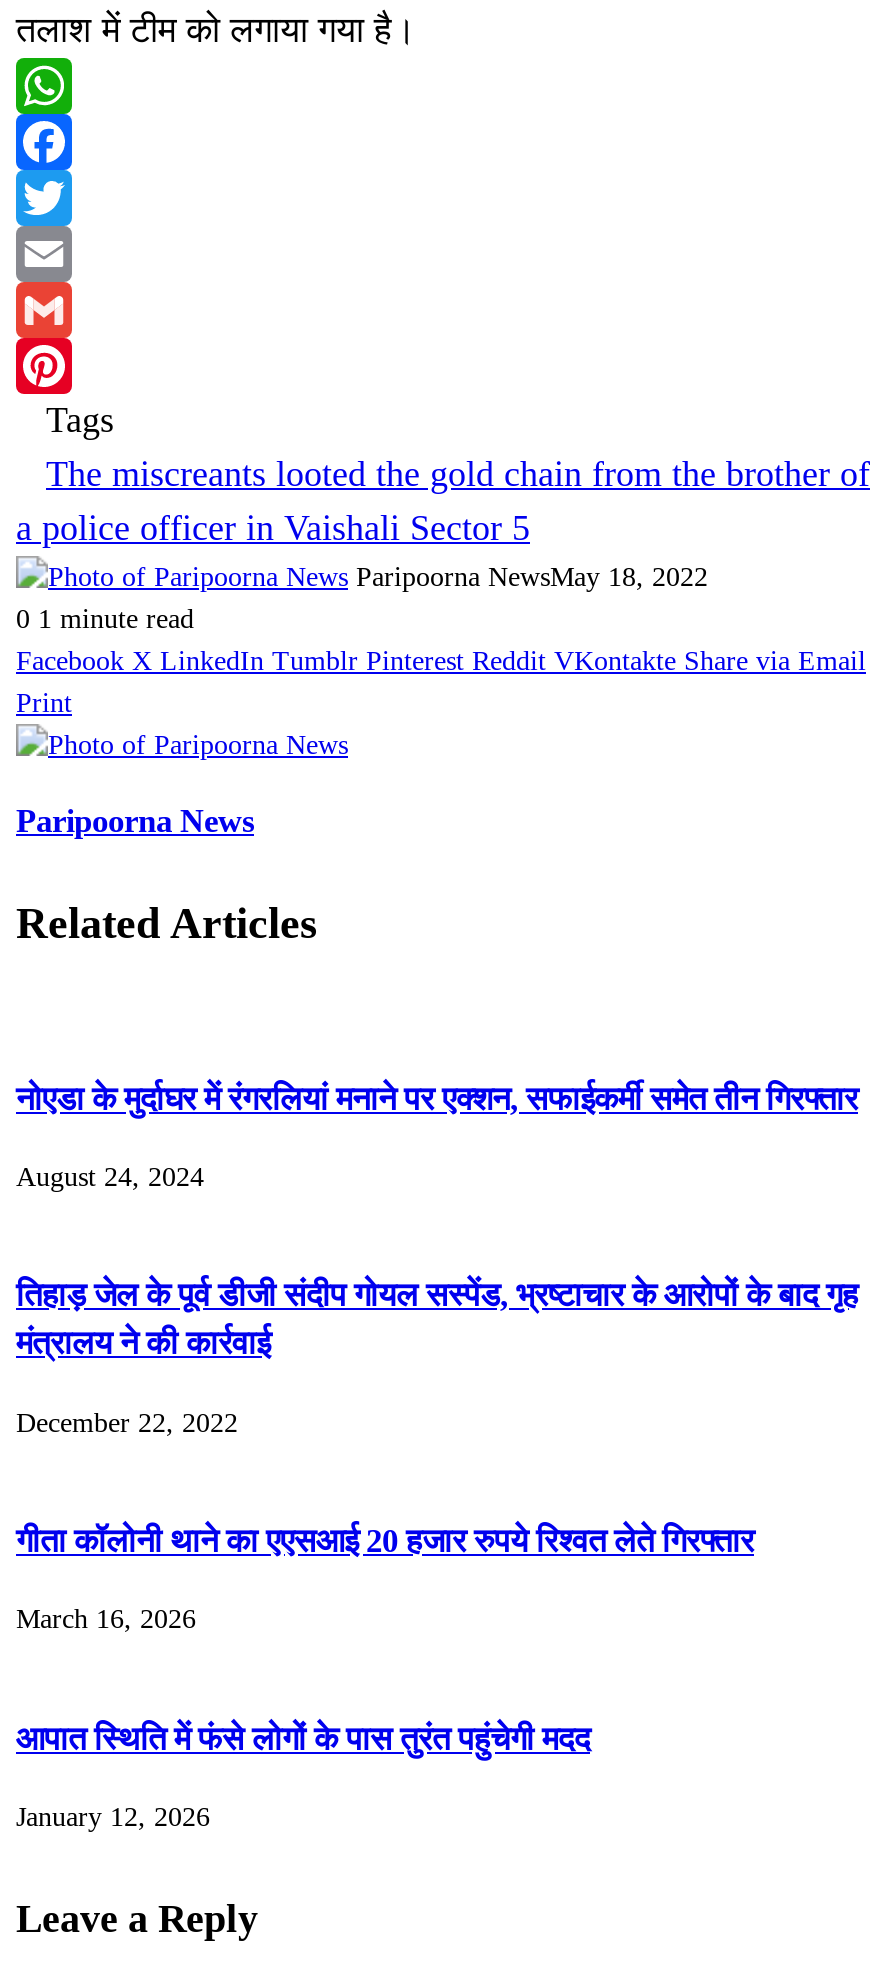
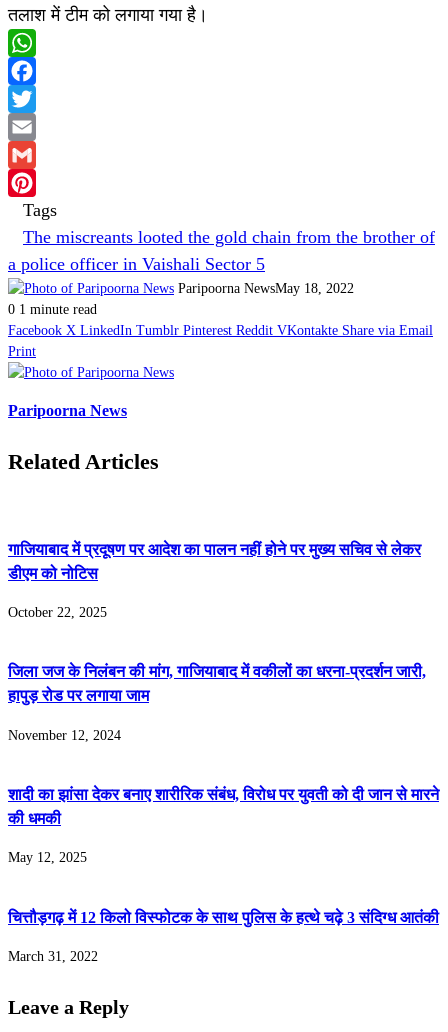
[16,1079,858,1117] नोएडा के मुर्दाघर में रंगरलियां मनाने पर एक्शन, सफाईकर्मी समेत तीन गिरफ्तार -> [8,540,421,583] गाजियाबाद में प्रदूषण पर आदेश का पालन नहीं होने पर मुख्य सचिव से लेकर | डीएम को नोटिस
[16,1162,204,1192] August 24, 2024 -> [8,605,107,620] October 22, 2025
[16,1277,858,1363] तिहाड़ जेल के पूर्व डीजी संदीप गोयल सस्पेंड, भ्रष्टाचार के आरोपों के बाद गृह | मंत्रालय ने की कार्रवाई -> [8,662,426,705] जिला जज के निलंबन की मांग, गाजियाबाद में वकीलों का धरना-प्रदर्शन जारी, | हापुड़ रोड पर लगाया जाम
[16,1407,238,1437] December 22, 2022 -> [8,728,121,743] November 12, 2024
[16,1522,754,1560] गीता कॉलोनी थाने का एएसआई 20 हजार रुपये रिश्वत लेते गिरफ्तार -> [8,785,439,828] शादी का झांसा देकर बनाए शारीरिक संबंध, विरोध पर युवती को दी जान से मारने | की धमकी
[16,1605,196,1635] March 16, 2026 -> [8,850,87,865] May 12, 2025
[16,1720,590,1758] आपात स्थिति में फंसे लोगों के पास तुरंत पहुंचेगी मदद -> [8,908,439,927] चित्तौड़गढ़ में 12 किलो विस्फोटक के साथ पुलिस के हत्थे चढ़े 3 संदिग्ध आतंकी
[16,1802,210,1832] January 12, 2026 -> [8,949,98,964] March 31, 2022

